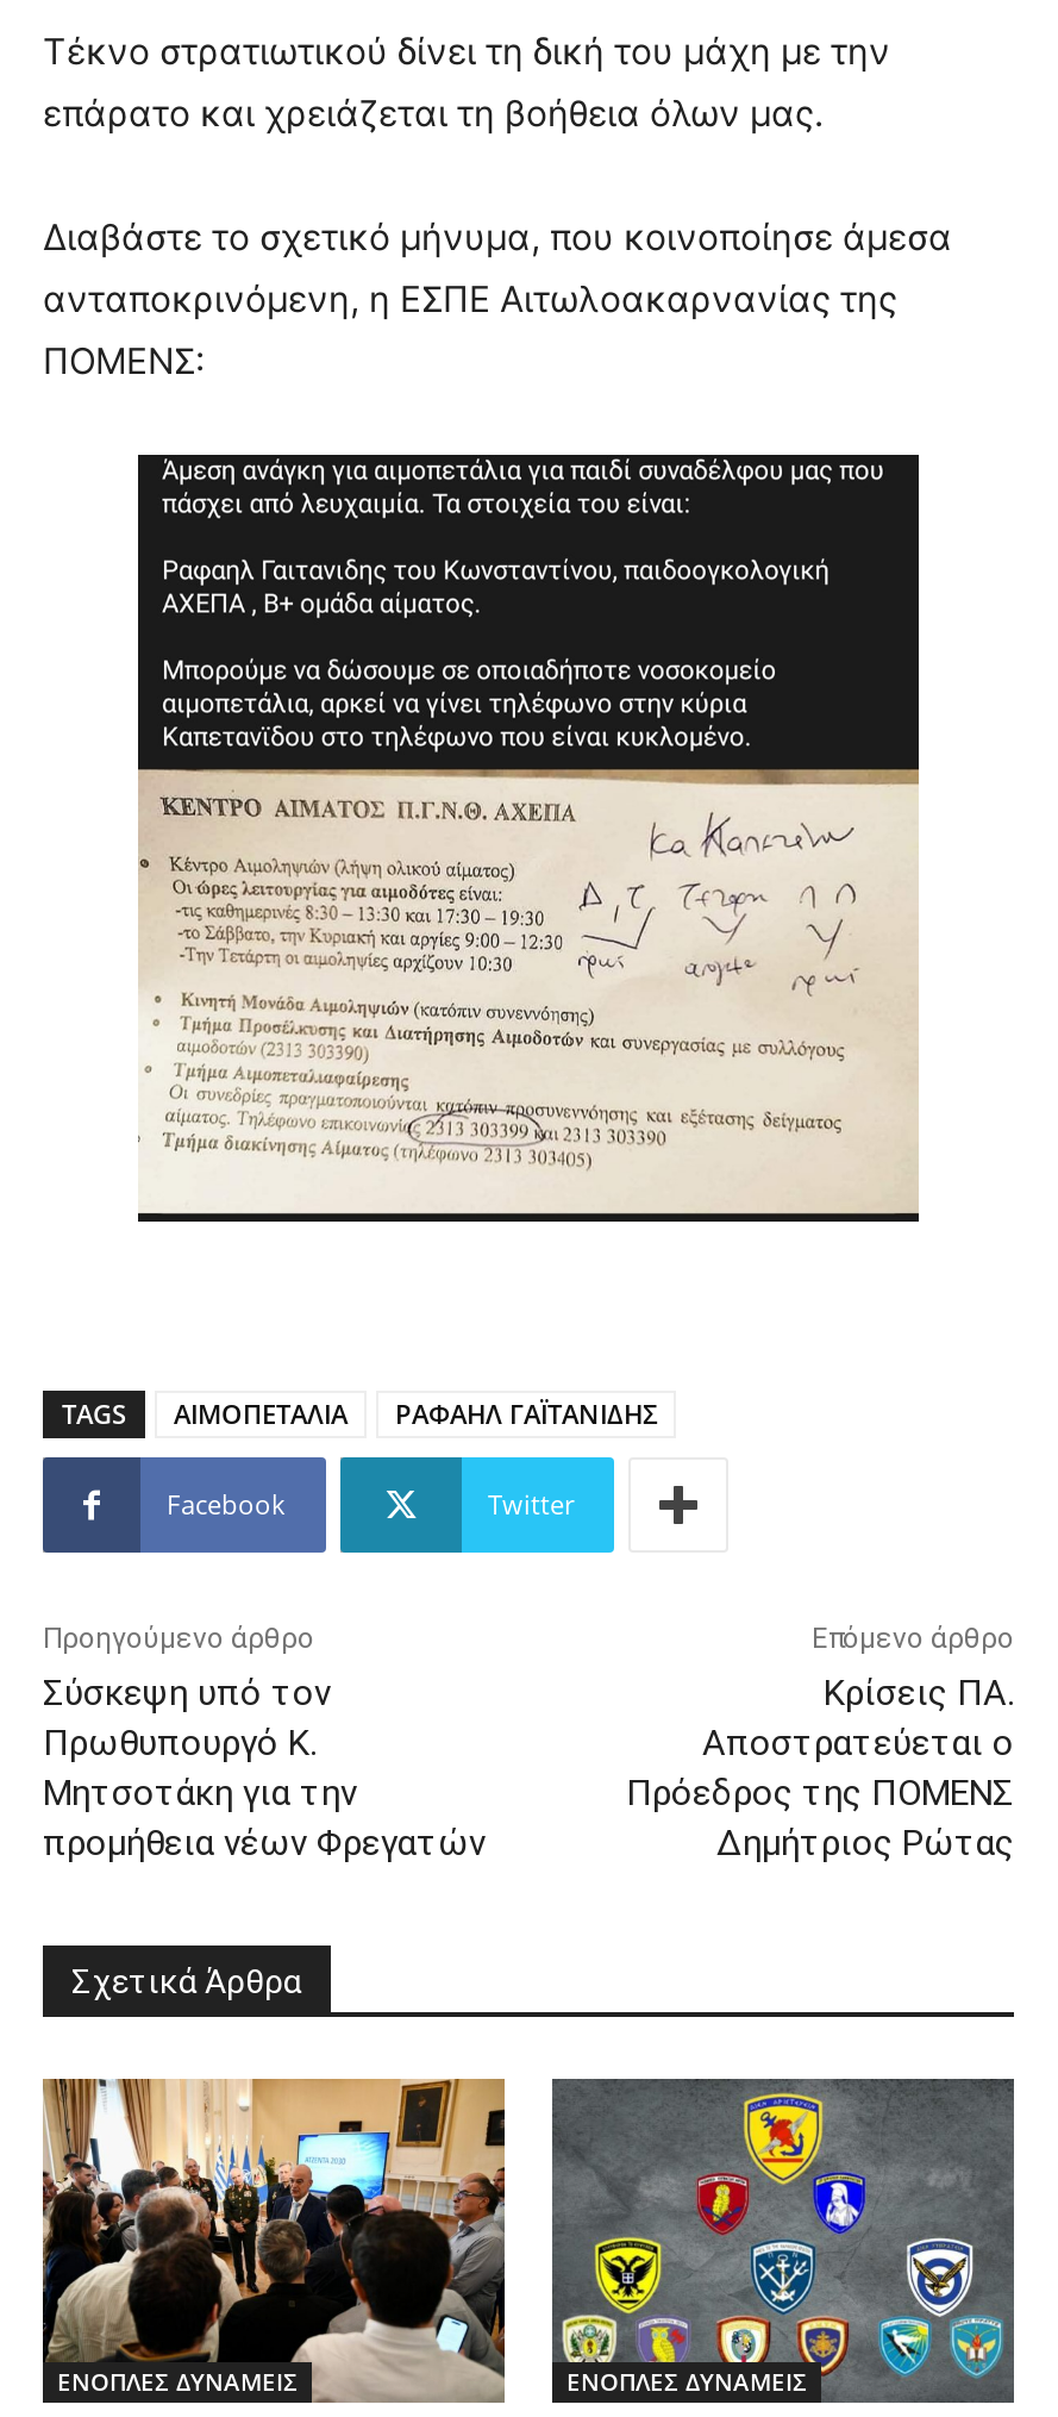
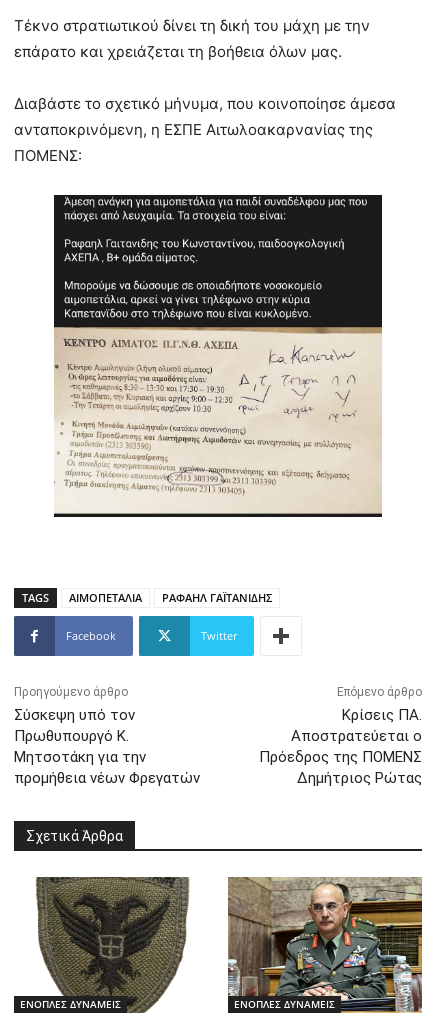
[40,2076,507,2405] [image] -> [14,876,208,1013] [image]
[552,2076,1016,2405] [image] -> [228,876,423,1014] [image]

